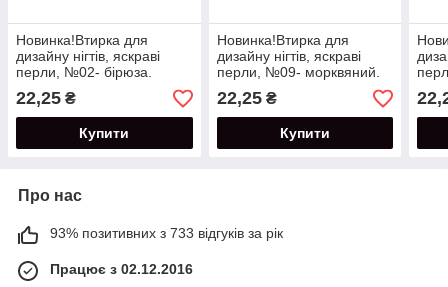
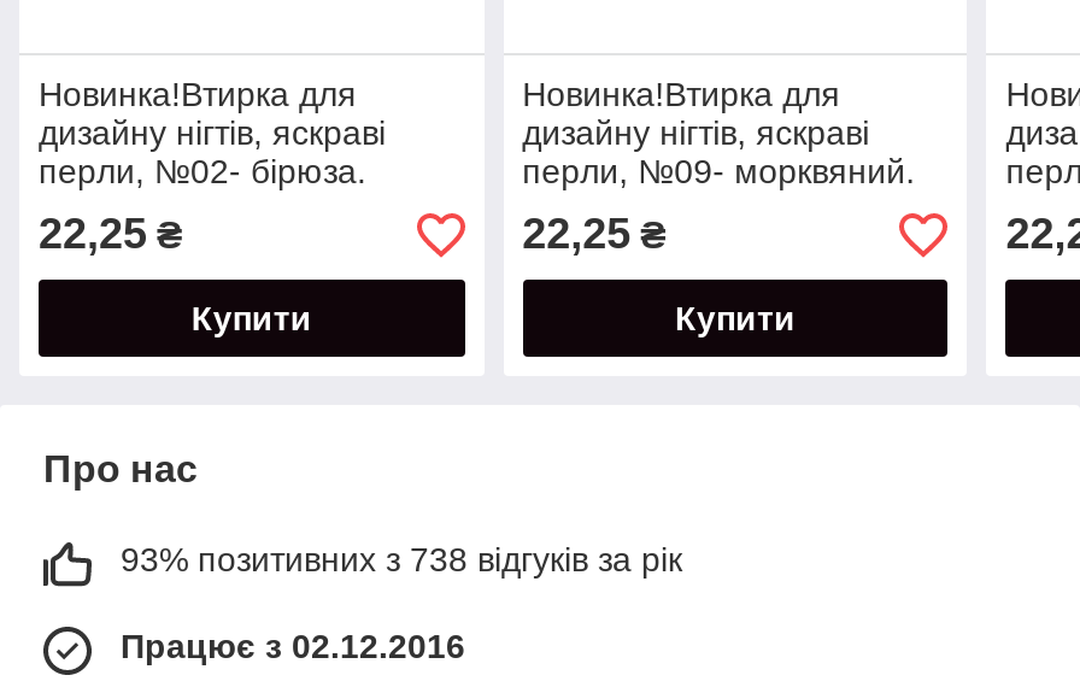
[50,225,283,241] 93% позитивних з 733 відгуків за рік -> [121,541,682,579] 93% позитивних з 738 відгуків за рік

